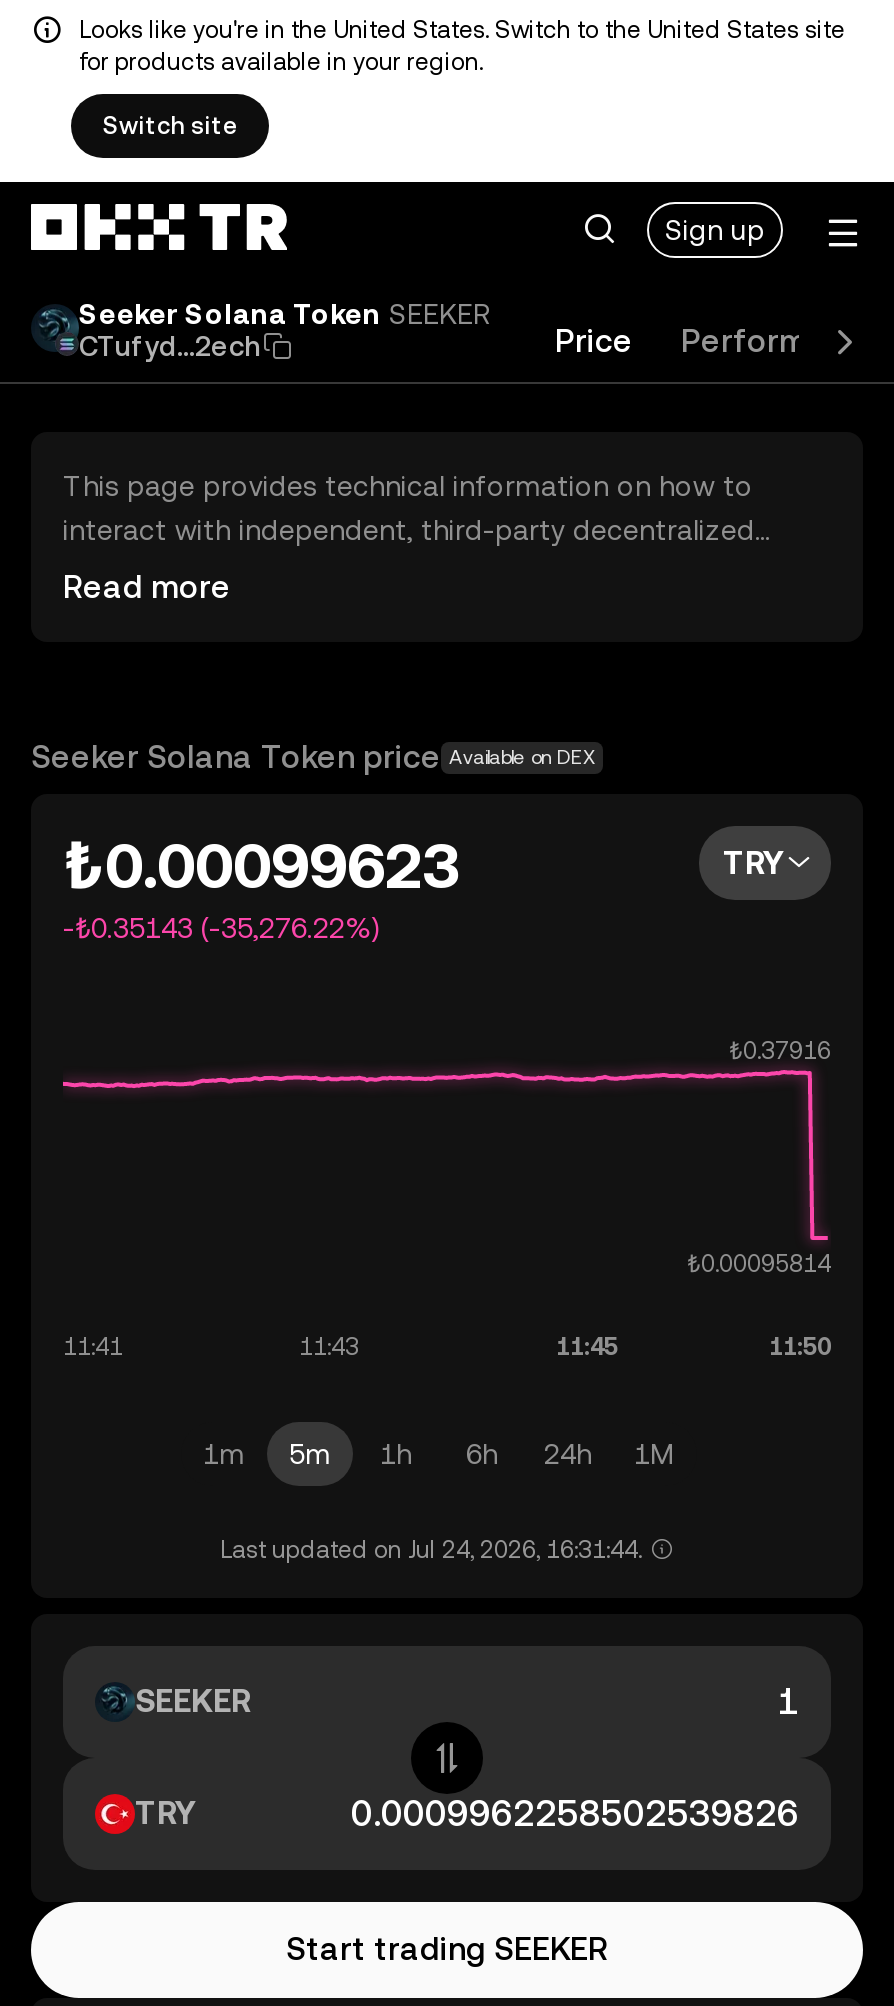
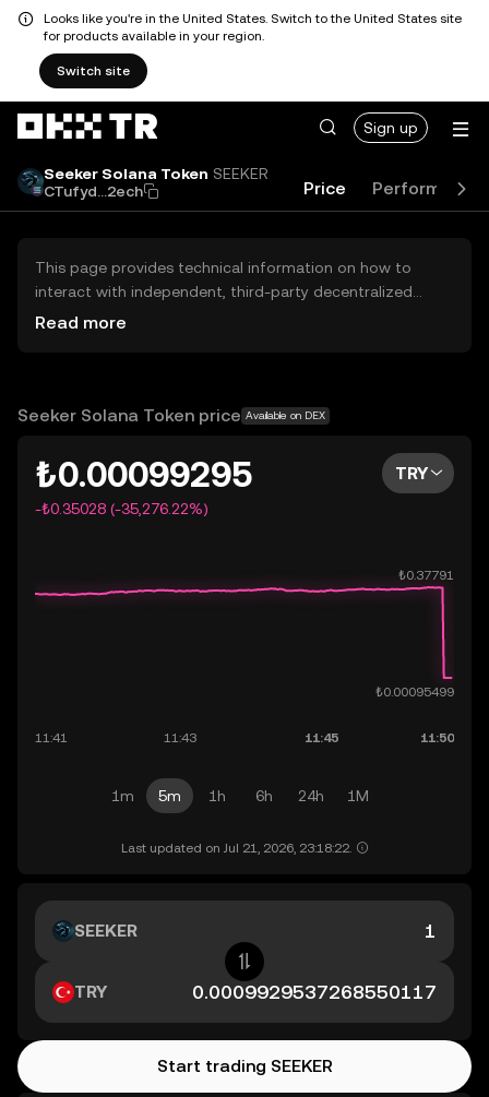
[63,828,461,902] ₺0.00099623 -> [35,454,252,494] ₺0.00099295
[63,912,381,944] -₺0.35143 (-35,276.22%) -> [35,500,208,517] -₺0.35028 (-35,276.22%)
[220,1536,642,1564] Last updated on Jul 24, 2026, 16:31:44. -> [121,840,351,856] Last updated on Jul 21, 2026, 23:18:22.

